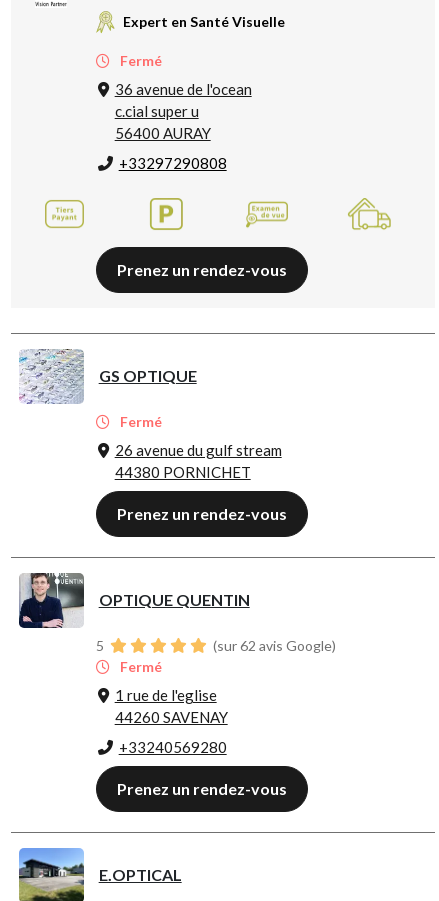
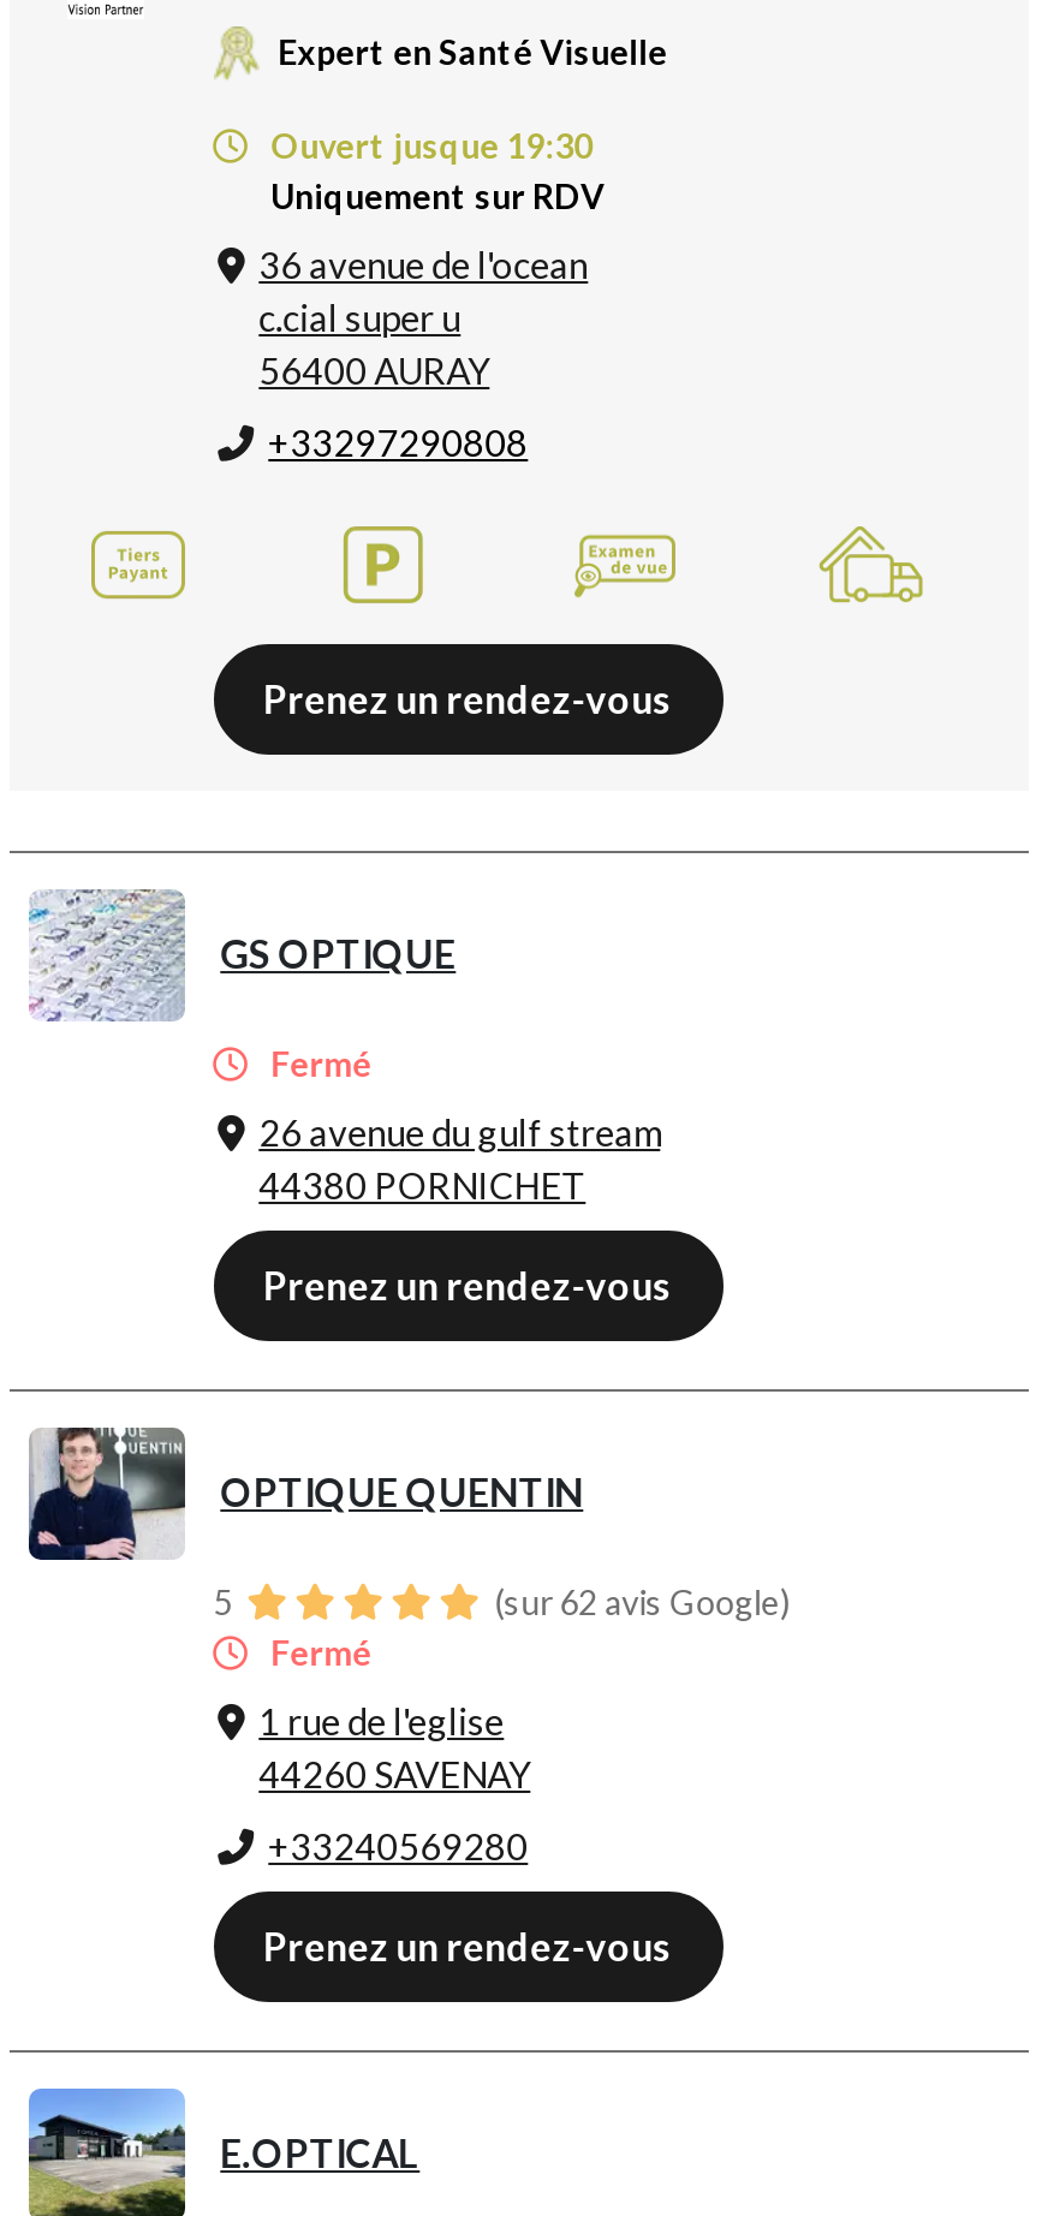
[117,52,162,69] Fermé -> [264,126,605,217] Ouvert jusque 19:30 | Uniquement sur RDV

